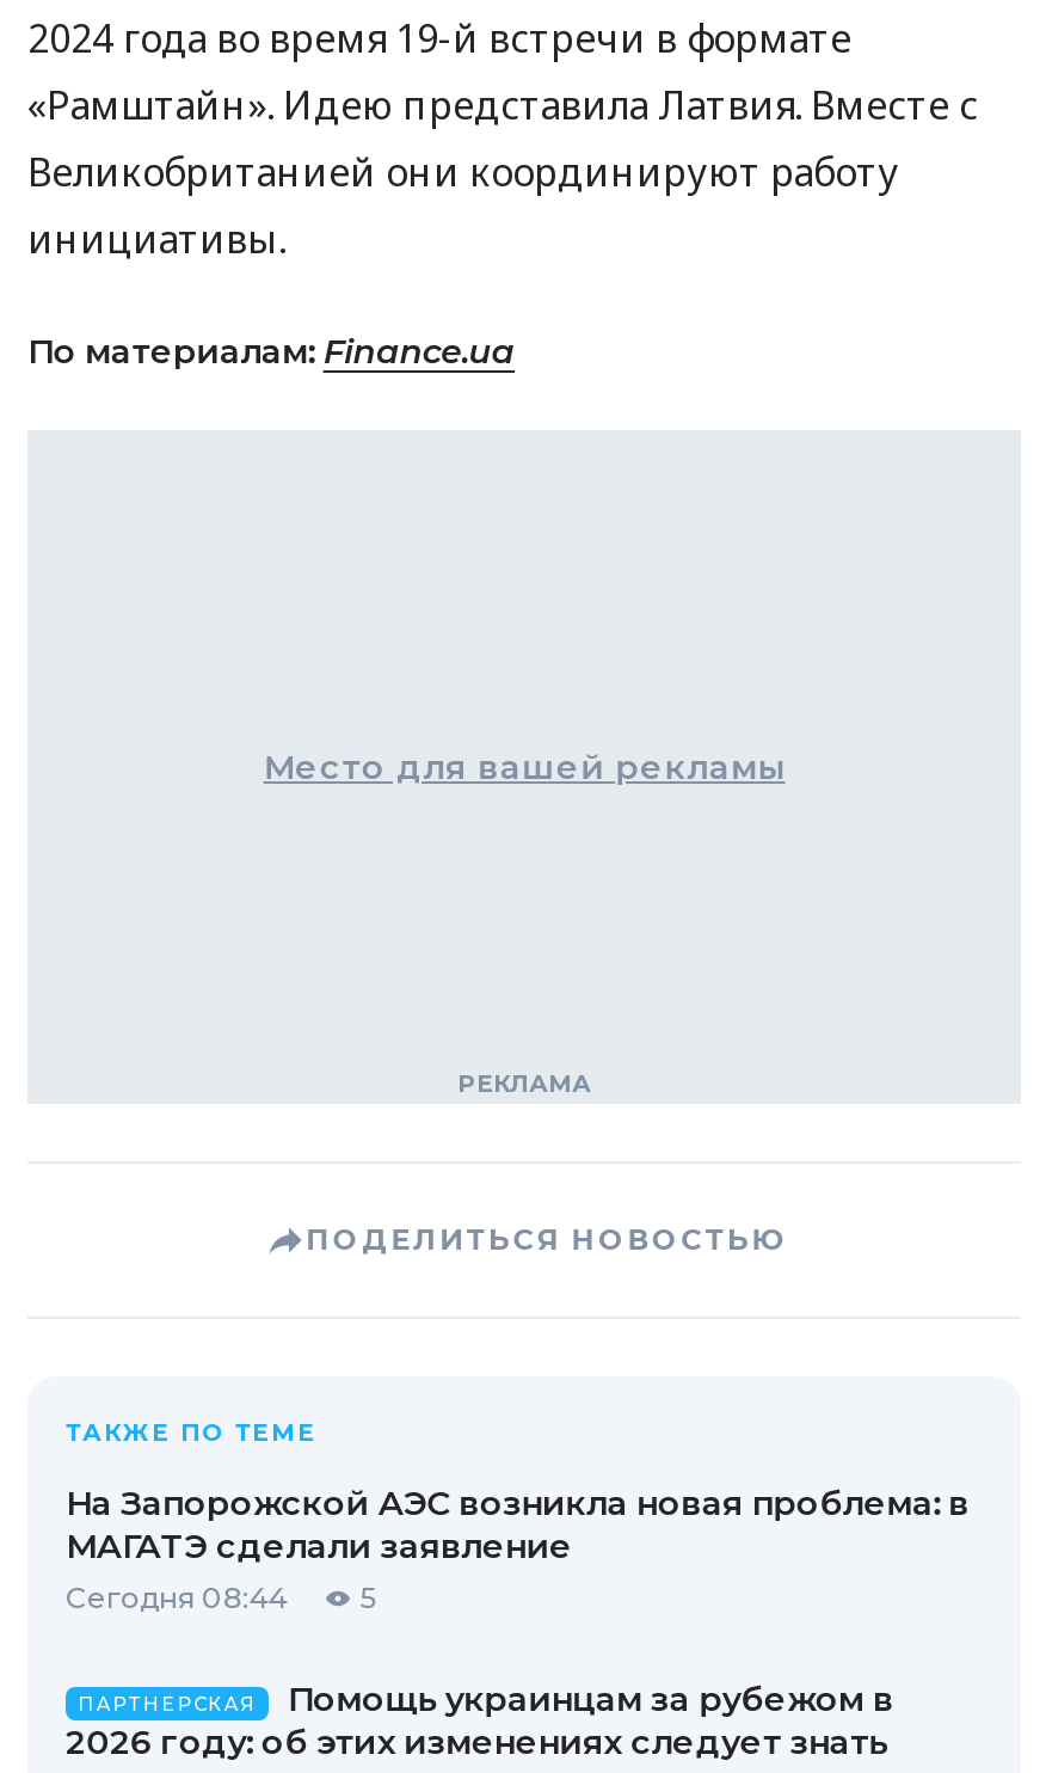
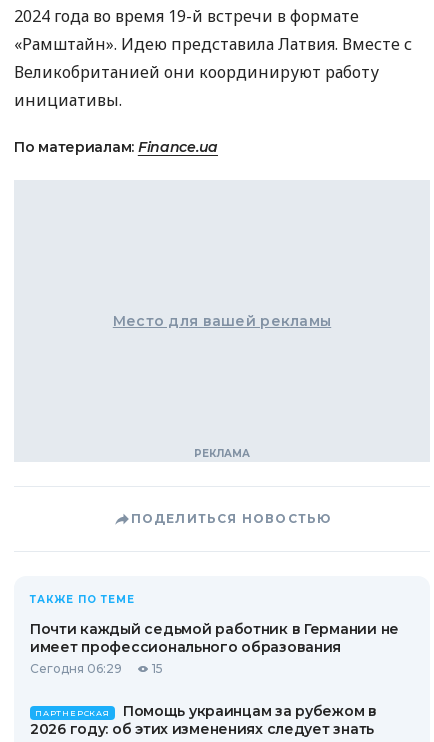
[66,1481,969,1615] На Запорожской АЭС возникла новая проблема: в | МАГАТЭ сделали заявление | Сегодня 08:44 | 5 -> [30,620,399,676] Почти каждый седьмой работник в Германии не | имеет профессионального образования | Сегодня 06:29 | 15

